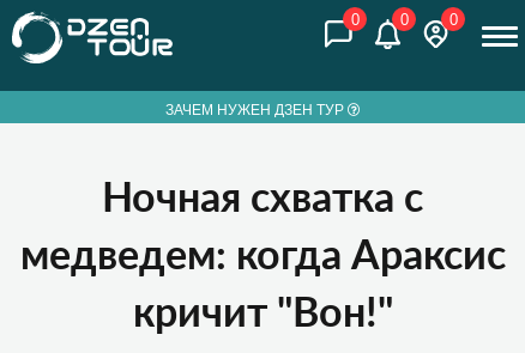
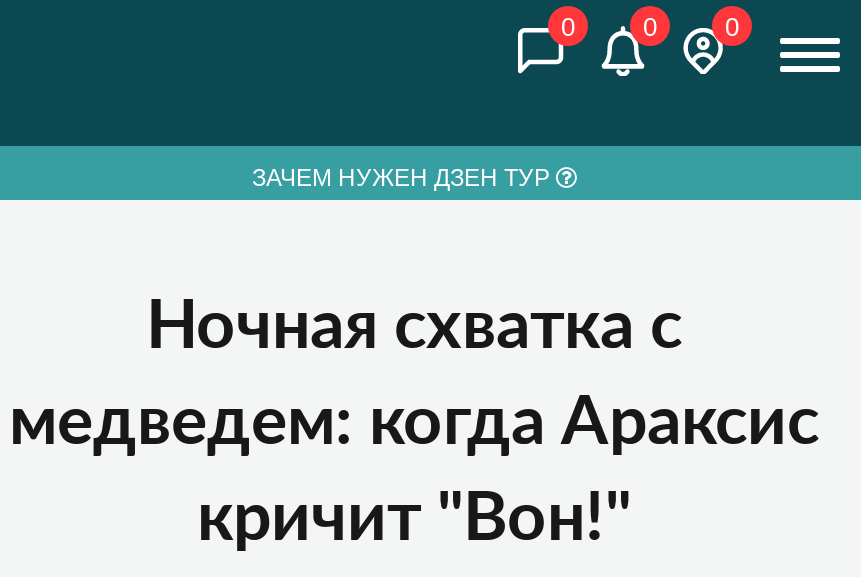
[11,11,174,65] [image] -> none

